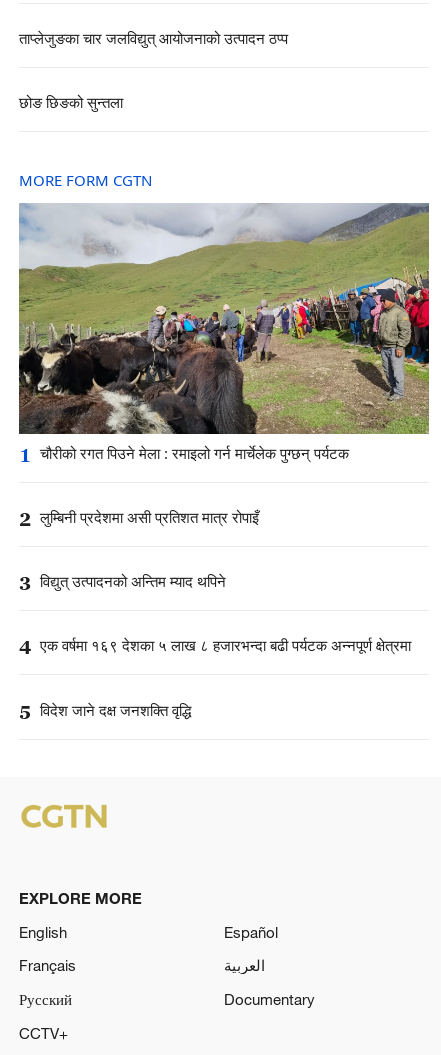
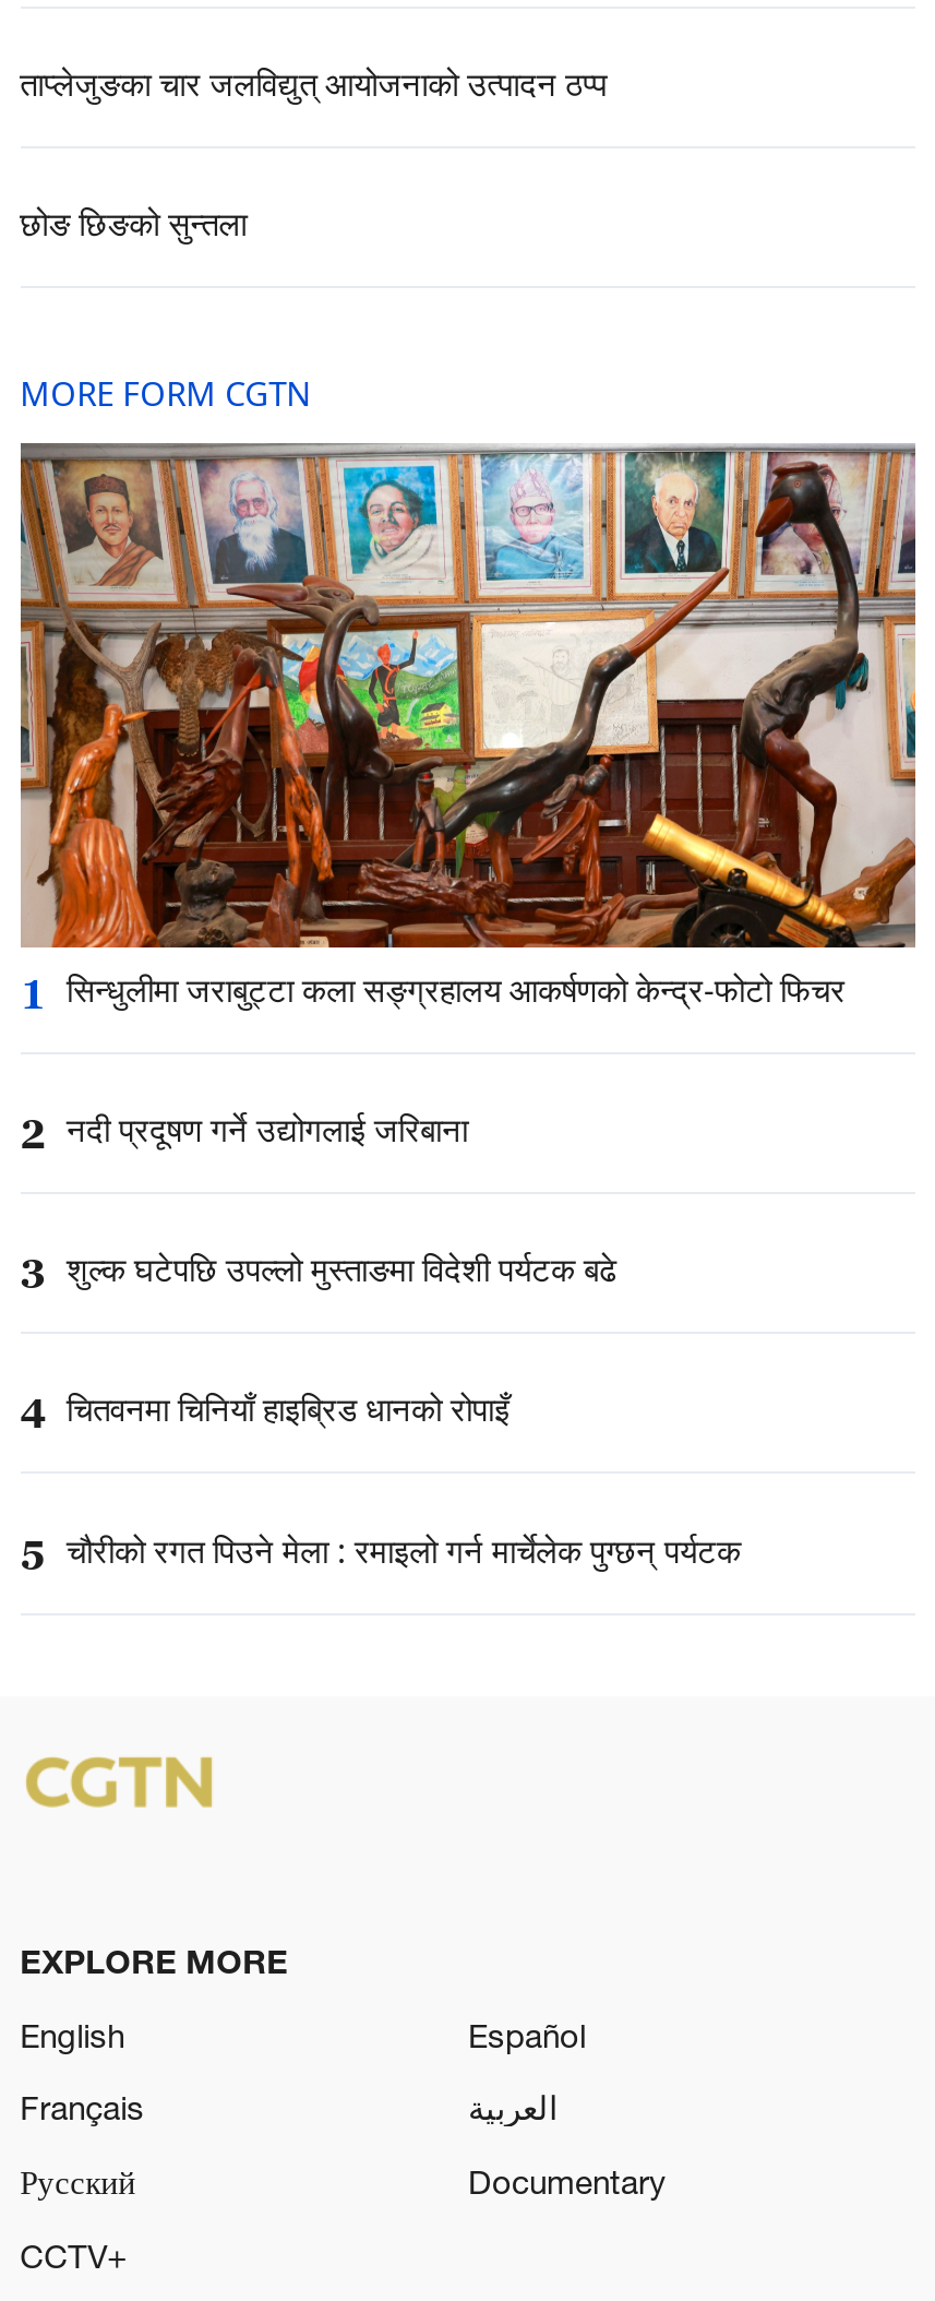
[18,204,430,466] [image] | 1 चौरीको रगत पिउने मेला : रमाइलो गर्न मार्चेलेक पुग्छन् पर्यटक -> [19,443,918,1017] [image] | 1 सिन्धुलीमा जराबुट्टा कला सङ्ग्रहालय आकर्षणको केन्द्र-फोटो फिचर
[19,507,259,530] 2 लुम्बिनी प्रदेशमा असी प्रतिशत मात्र रोपाइँ -> [20,1107,468,1157] 2 नदी प्रदूषण गर्ने उद्योगलाई जरिबाना
[19,571,226,594] 3 विद्युत् उत्पादनको अन्तिम म्याद थपिने -> [20,1247,616,1297] 3 शुल्क घटेपछि उपल्लो मुस्ताङमा विदेशी पर्यटक बढे
[19,635,411,658] 4 एक वर्षमा १६९ देशका ५ लाख ८ हजारभन्दा बढी पर्यटक अन्नपूर्ण क्षेत्रमा -> [20,1387,510,1437] 4 चितवनमा चिनियाँ हाइब्रिड धानको रोपाइँ
[19,700,191,723] 5 विदेश जाने दक्ष जनशक्ति वृद्धि -> [20,1527,741,1578] 5 चौरीको रगत पिउने मेला : रमाइलो गर्न मार्चेलेक पुग्छन् पर्यटक

